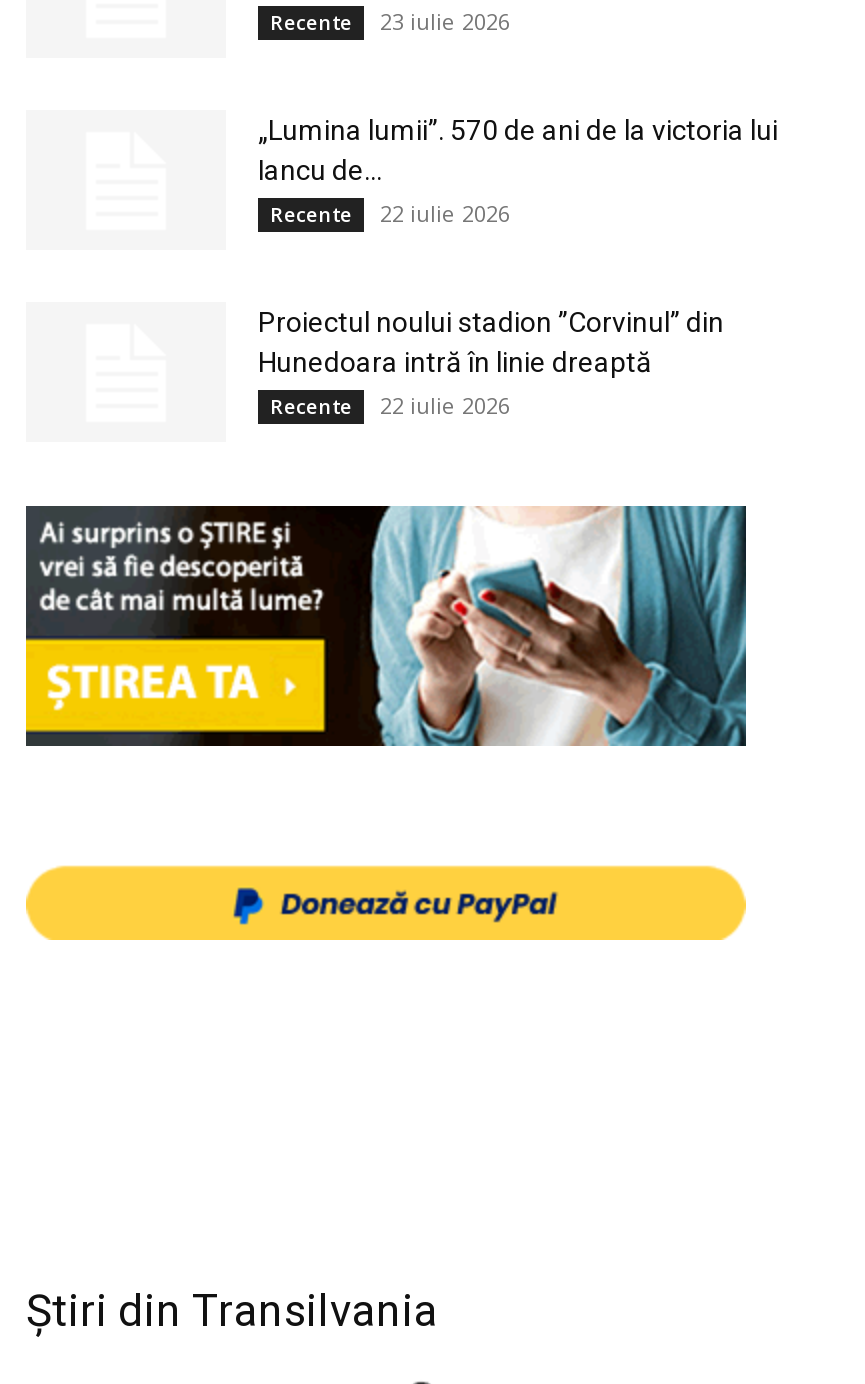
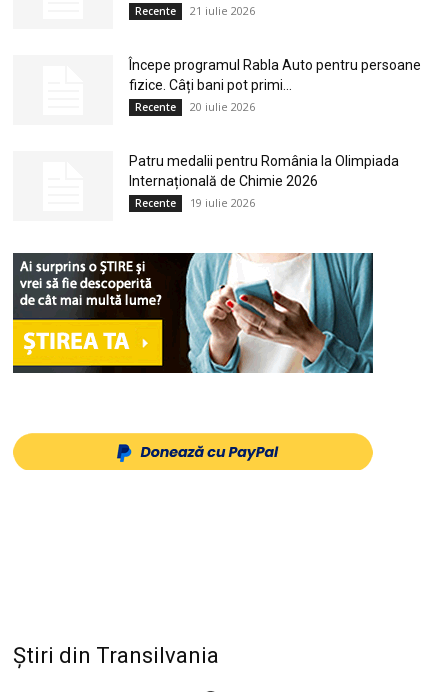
[270,6,510,36] Recente 23 iulie 2026 -> [135,3,255,18] Recente 21 iulie 2026
[258,114,778,186] „Lumina lumii”. 570 de ani de la victoria lui | Iancu de... -> [129,57,421,93] Începe programul Rabla Auto pentru persoane | fizice. Câți bani pot primi...
[270,198,510,228] Recente 22 iulie 2026 -> [135,99,255,114] Recente 20 iulie 2026
[258,306,724,378] Proiectul noului stadion ”Corvinul” din | Hunedoara intră în linie dreaptă -> [129,153,399,189] Patru medalii pentru România la Olimpiada | Internațională de Chimie 2026
[270,390,510,420] Recente 22 iulie 2026 -> [135,195,255,210] Recente 19 iulie 2026

